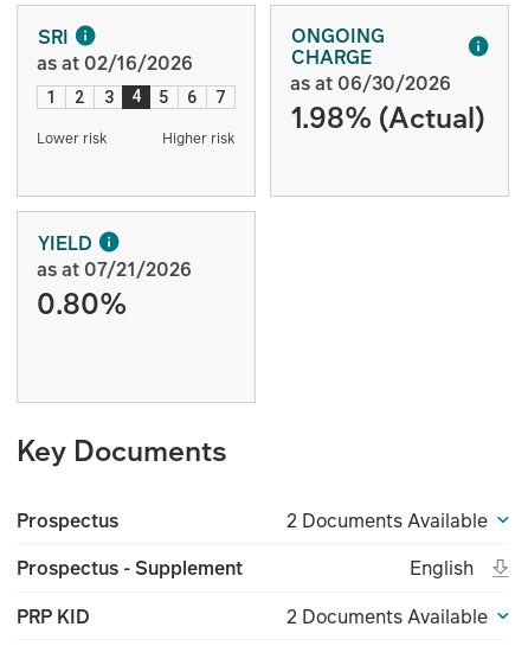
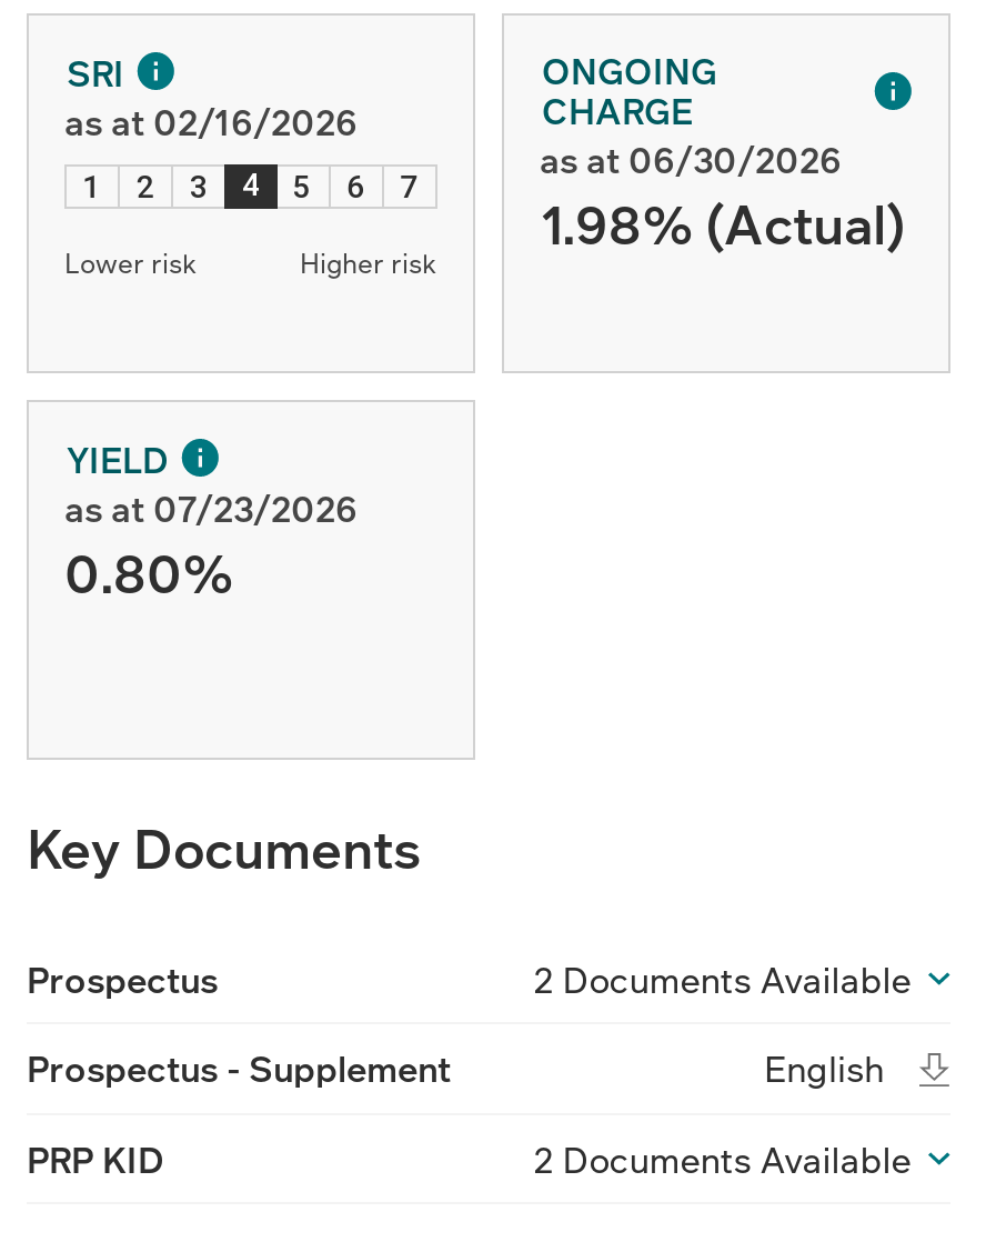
[37,256,192,282] as at 07/21/2026 -> [64,484,358,533] as at 07/23/2026

